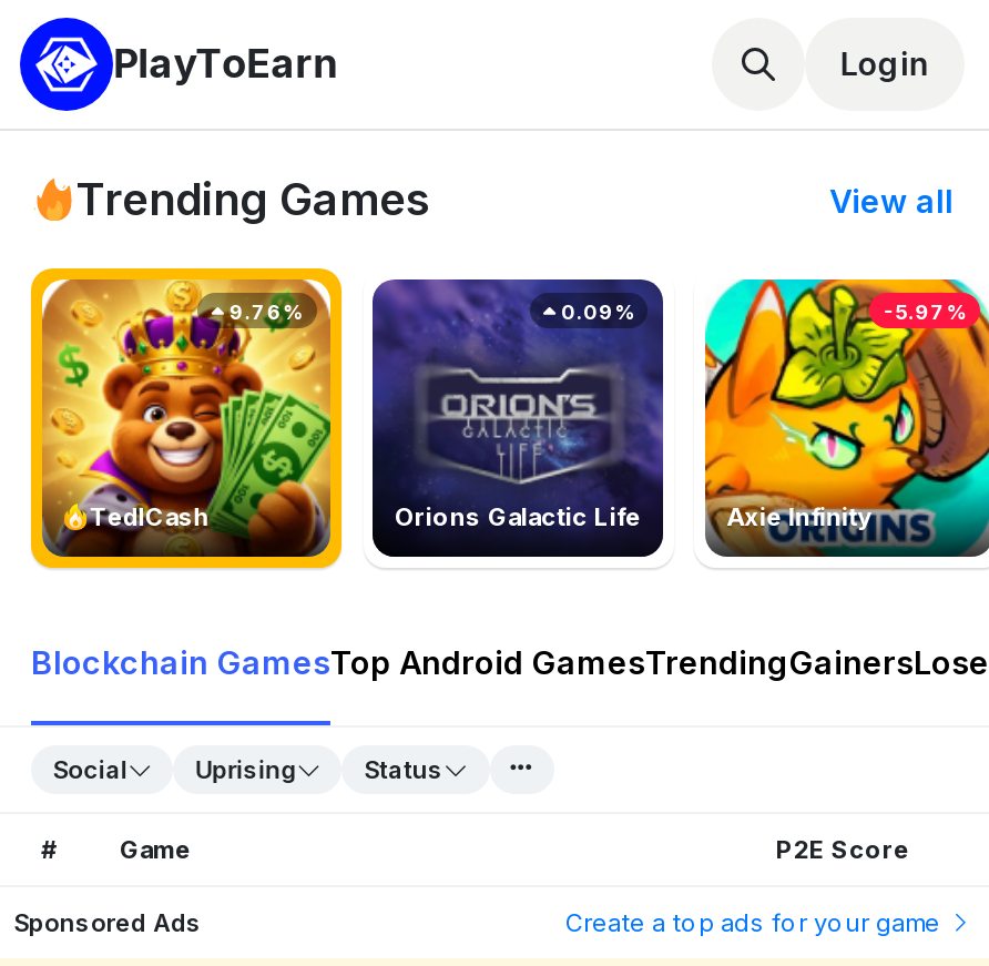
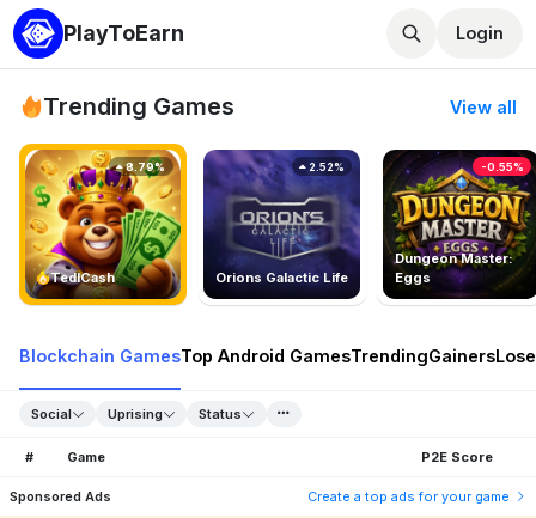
[703,277,982,557] [image] | Axie Infinity -> [382,148,532,299] [image] | Dungeon Master: | Eggs
[225,299,302,323] 9.76% -> [124,160,166,173] 8.79%
[557,299,634,323] 0.09% -> [306,160,345,173] 2.52%
[884,299,966,323] -5.97% -> [480,160,524,173] -0.55%

